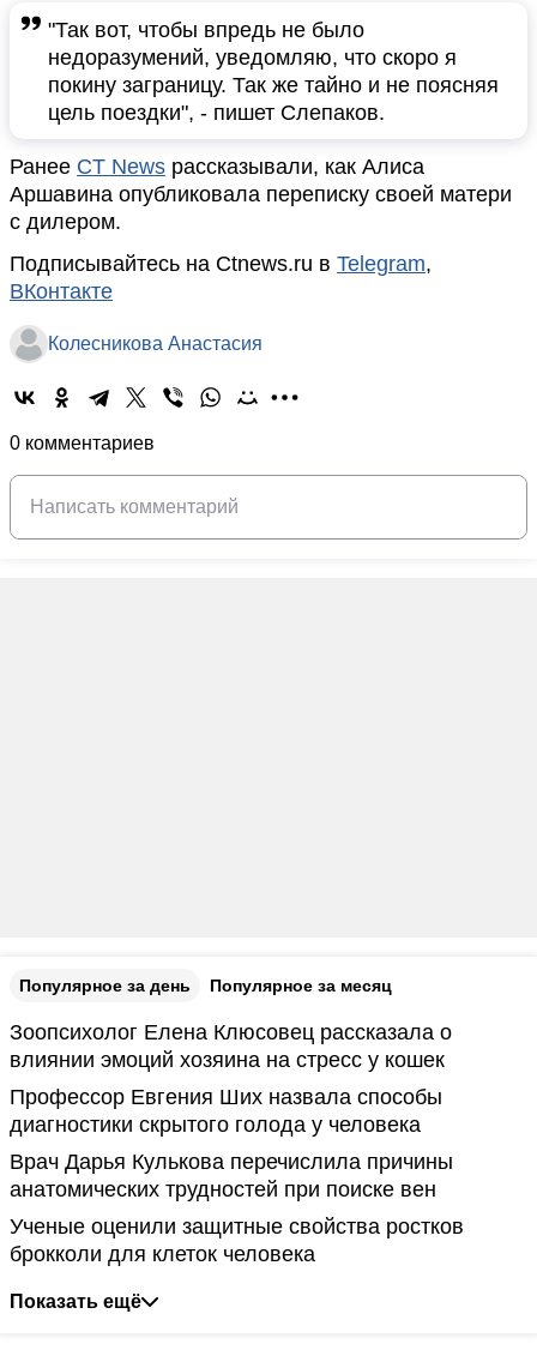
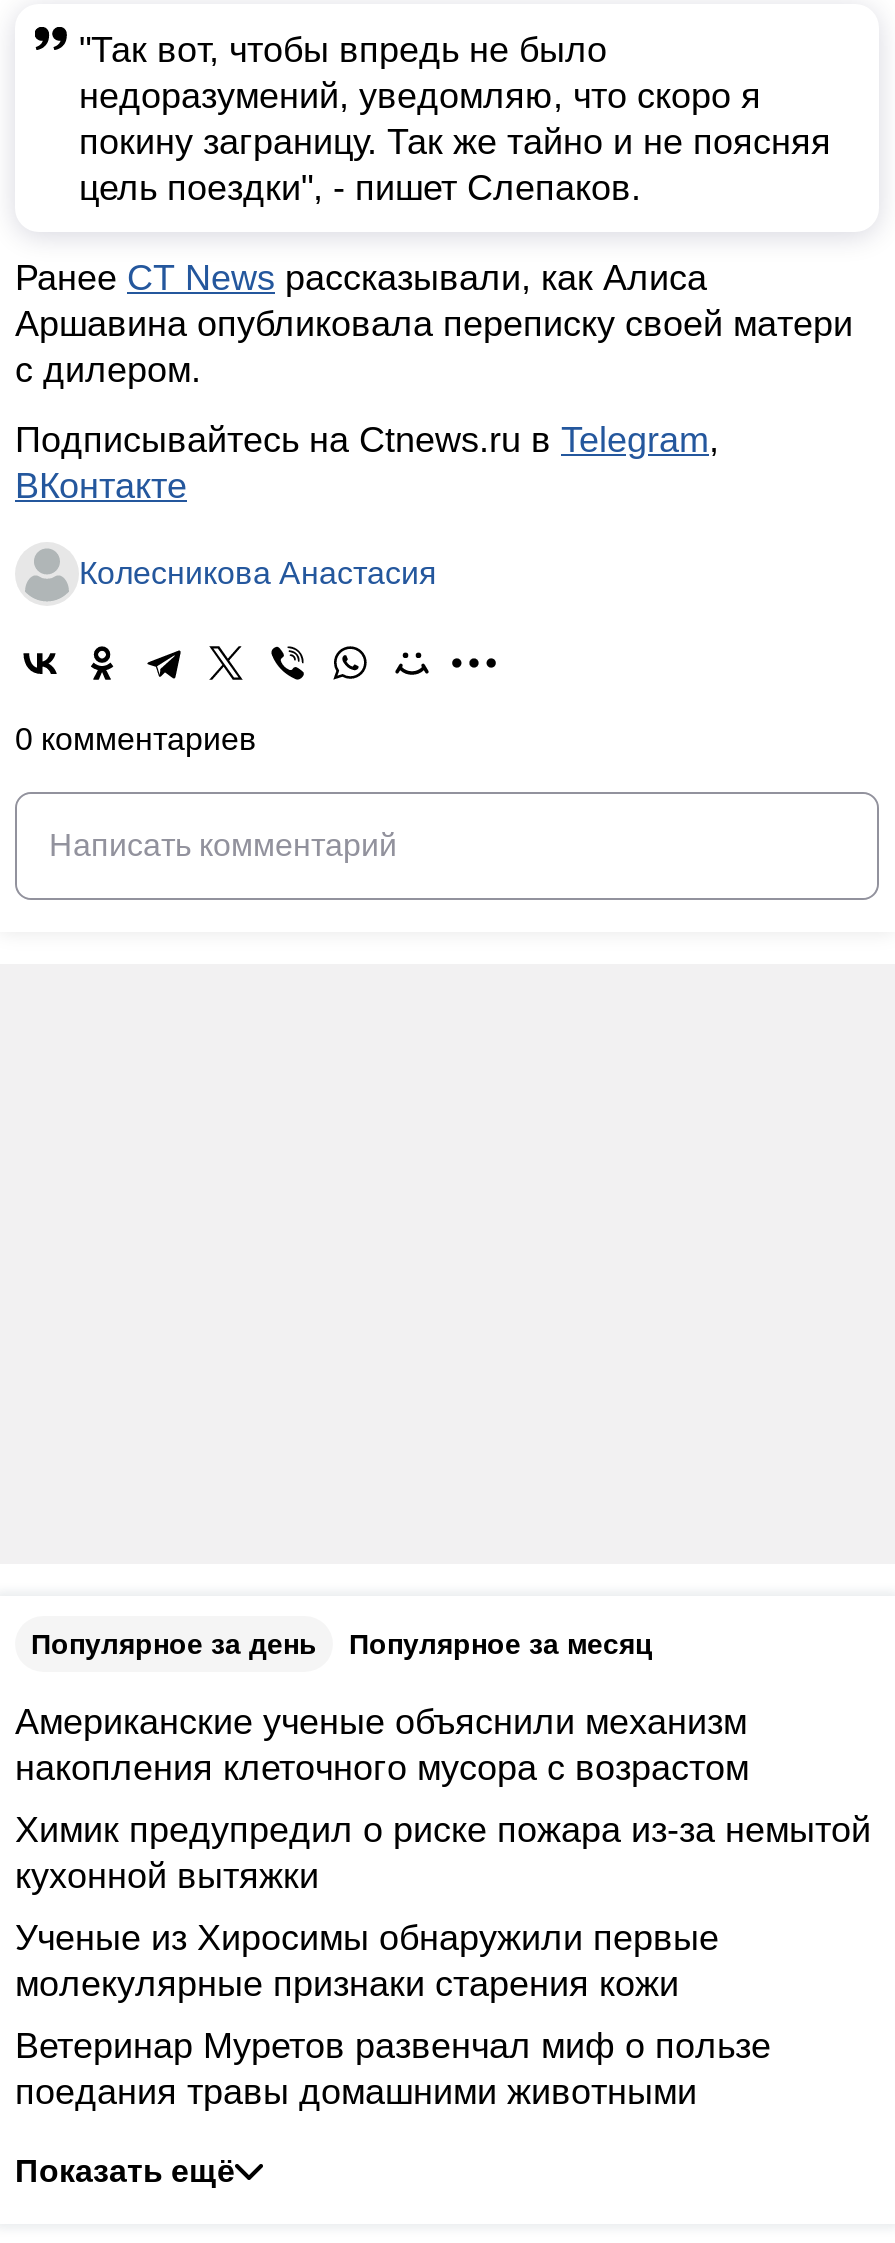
[10,1021,452,1072] Зоопсихолог Елена Клюсовец рассказала о | влиянии эмоций хозяина на стресс у кошек -> [15,1702,749,1788] Американские ученые объяснили механизм | накопления клеточного мусора с возрастом
[10,1085,442,1137] Профессор Евгения Ших назвала способы | диагностики скрытого голода у человека -> [15,1810,871,1896] Химик предупредил о риске пожара из-за немытой | кухонной вытяжки
[10,1150,453,1202] Врач Дарья Кулькова перечислила причины | анатомических трудностей при поиске вен -> [15,1918,719,2004] Ученые из Хиросимы обнаружили первые | молекулярные признаки старения кожи
[10,1215,464,1266] Ученые оценили защитные свойства ростков | брокколи для клеток человека -> [15,2026,771,2112] Ветеринар Муретов развенчал миф о пользе | поедания травы домашними животными

